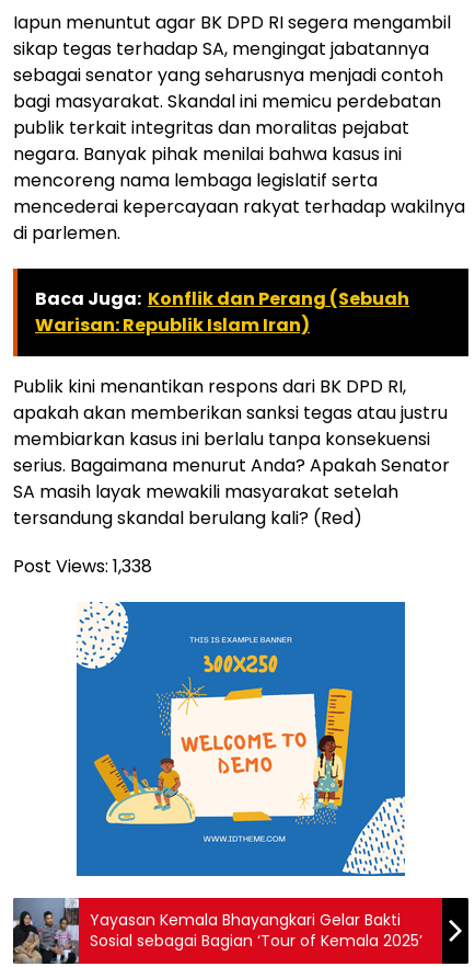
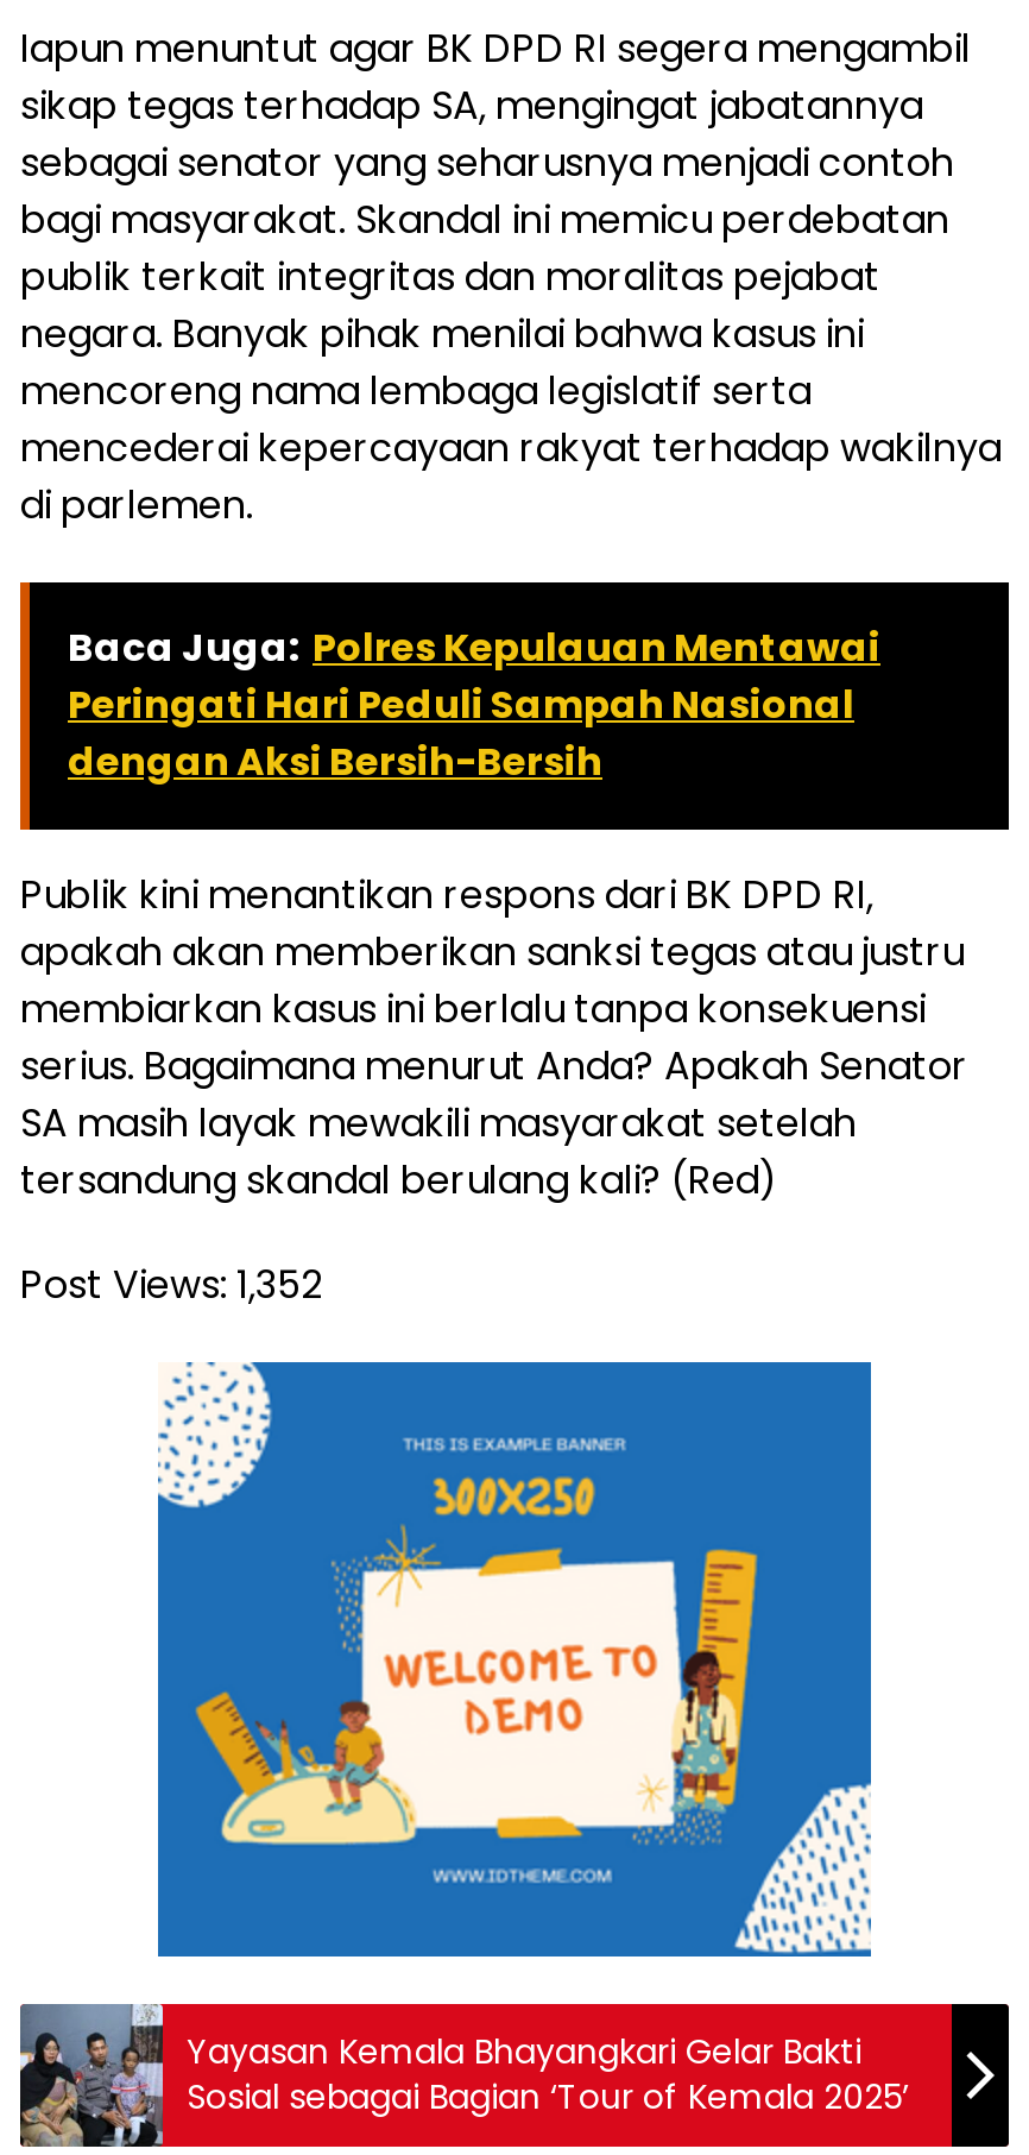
[35,286,409,338] Baca Juga: Konflik dan Perang (Sebuah | Warisan: Republik Islam Iran) -> [68,621,880,790] Baca Juga: Polres Kepulauan Mentawai | Peringati Hari Peduli Sampah Nasional | dengan Aksi Bersih-Bersih
[13,554,152,579] Post Views: 1,338 -> [20,1258,322,1313] Post Views: 1,352

